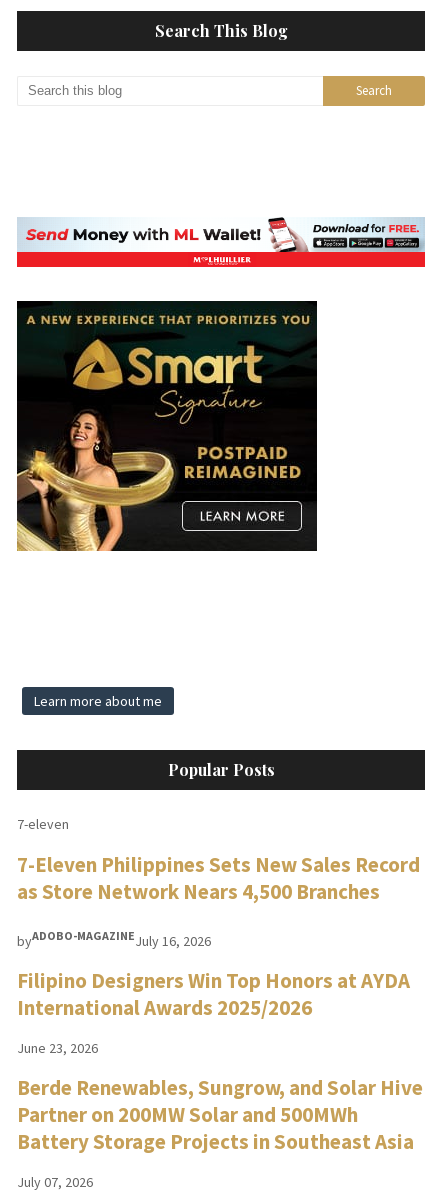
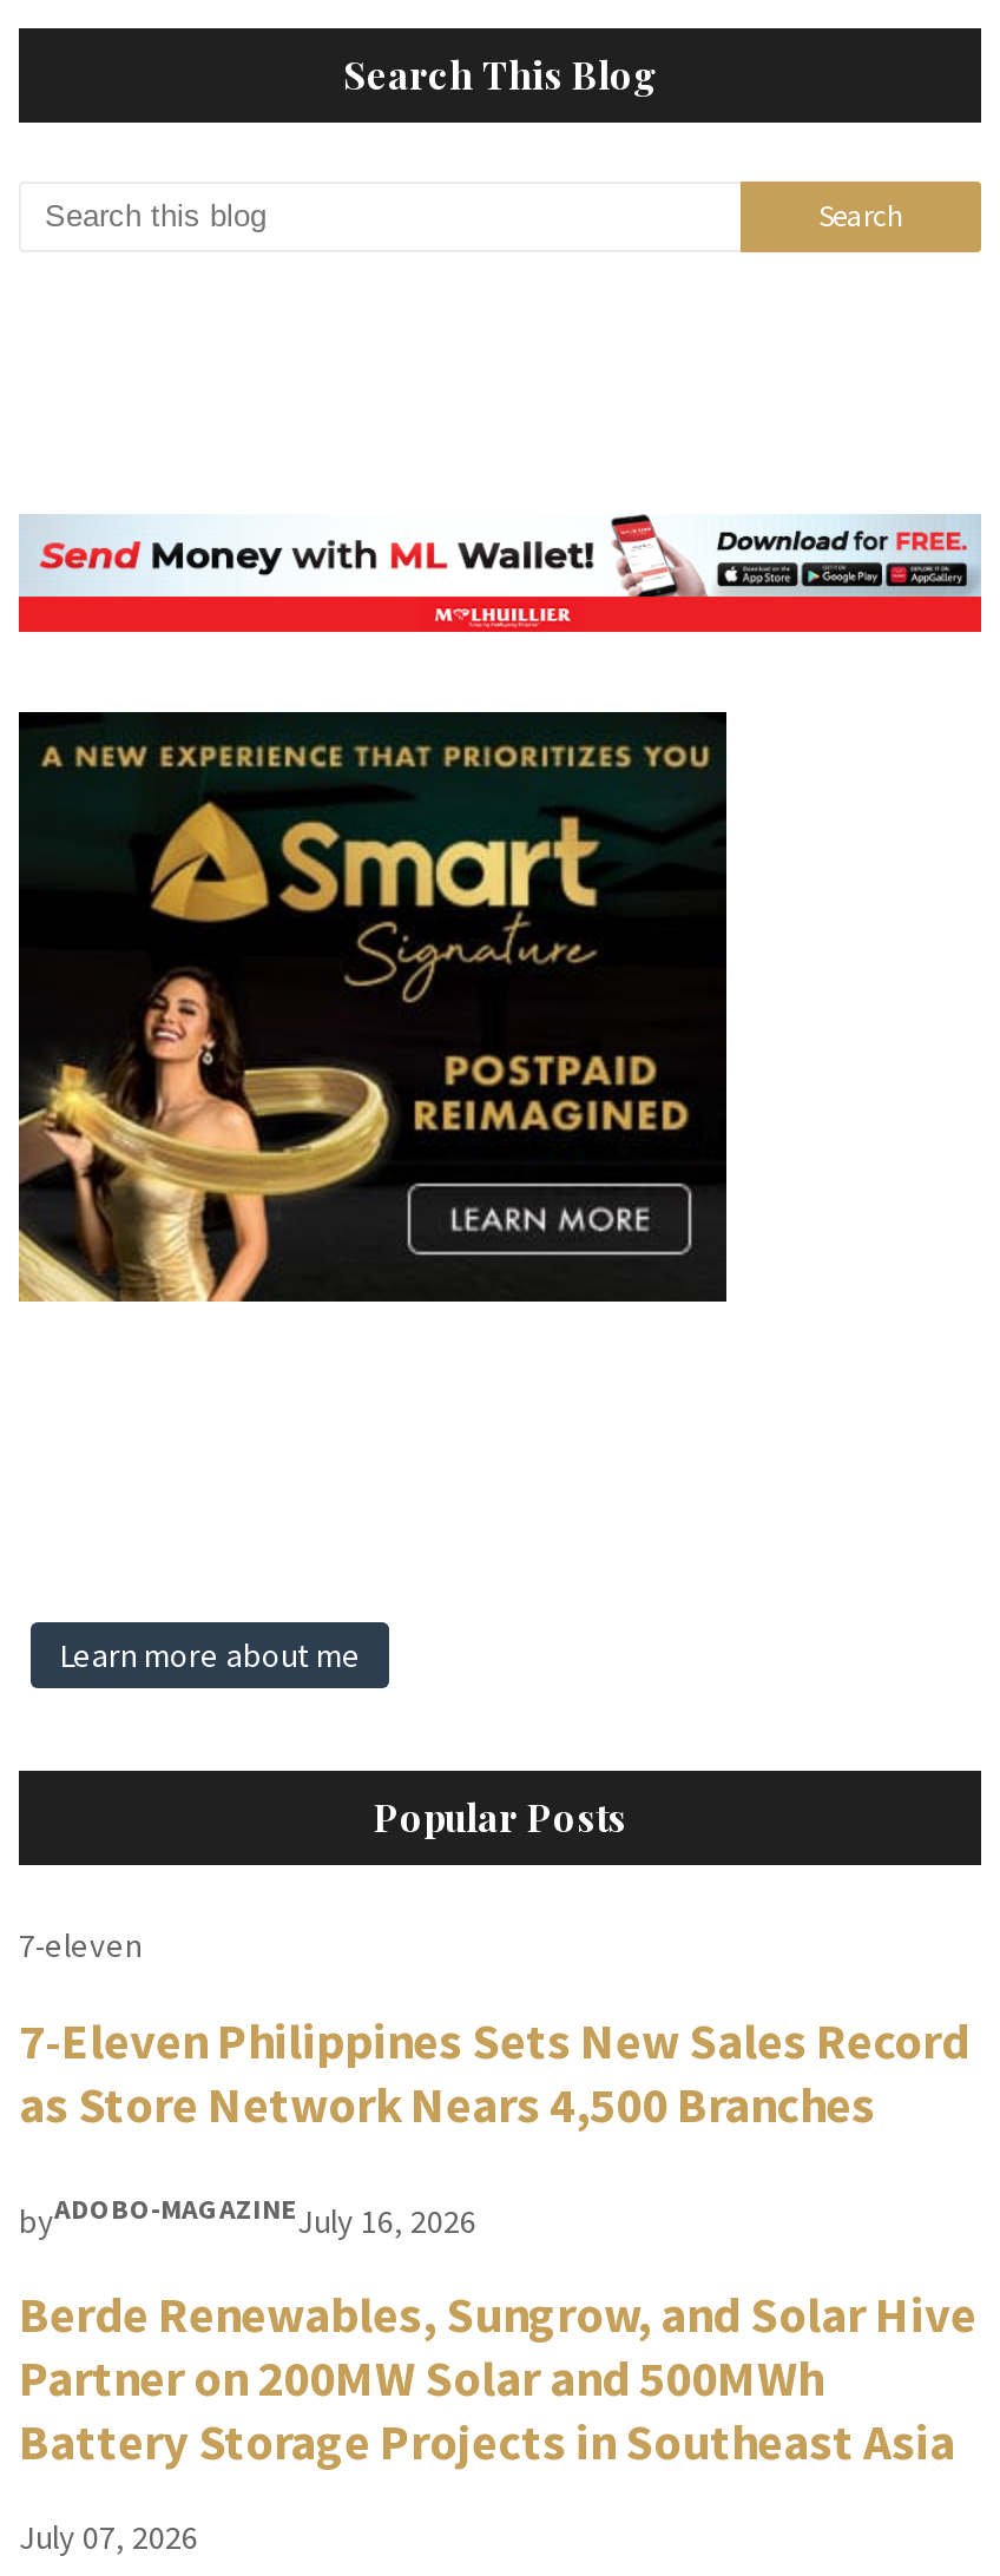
[17,967,410,1057] Filipino Designers Win Top Honors at AYDA | International Awards 2025/2026 | June 23, 2026 -> none

